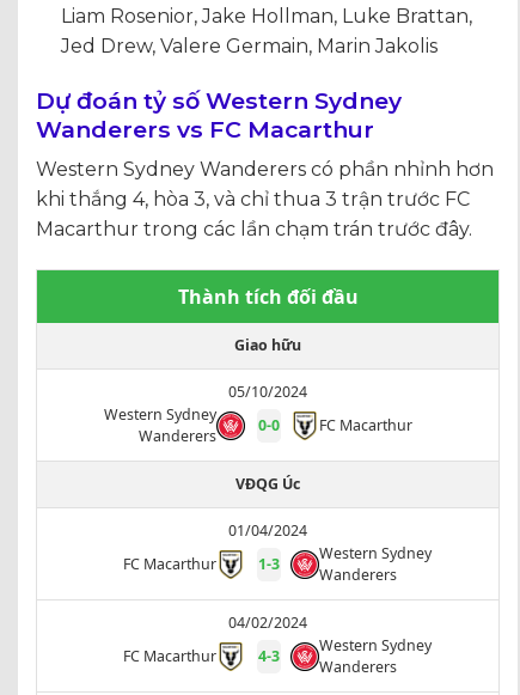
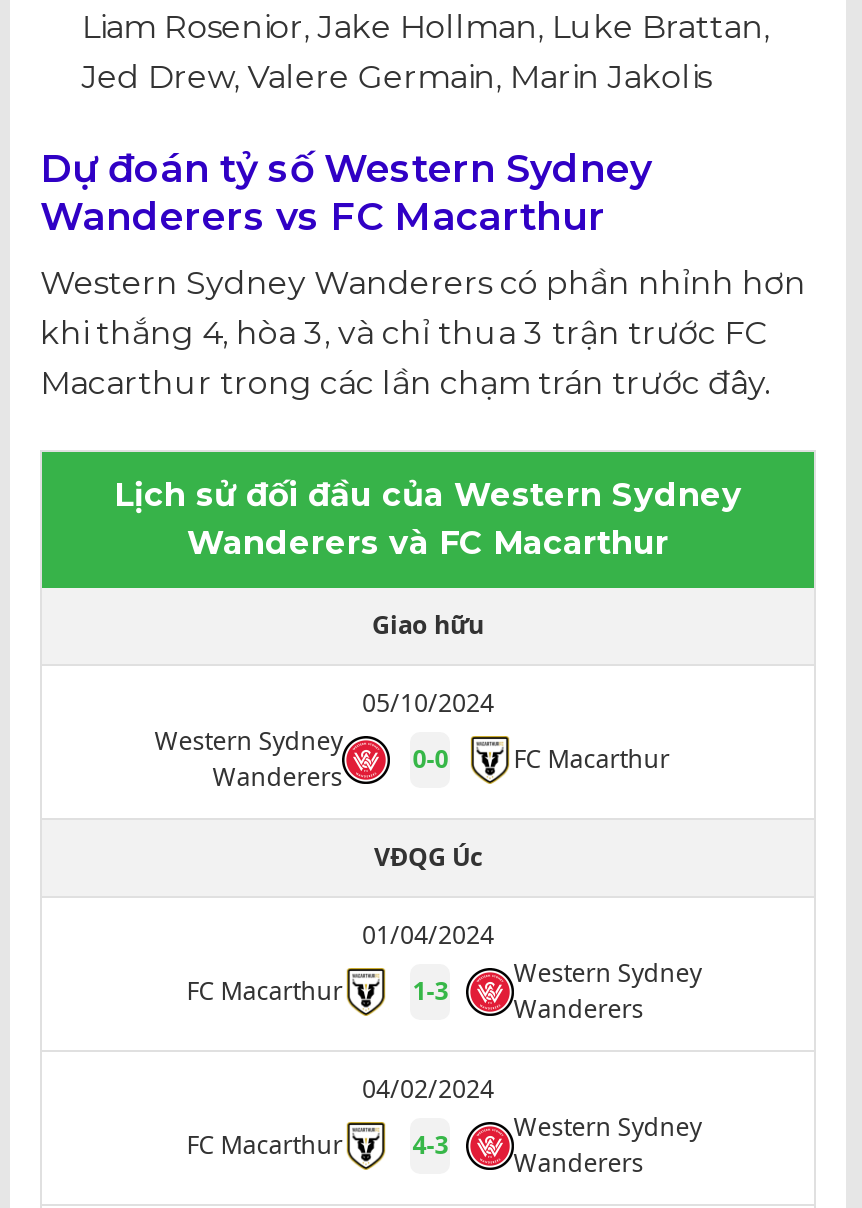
[178,284,358,310] Thành tích đối đầu -> [114,476,742,562] Lịch sử đối đầu của Western Sydney | Wanderers và FC Macarthur

